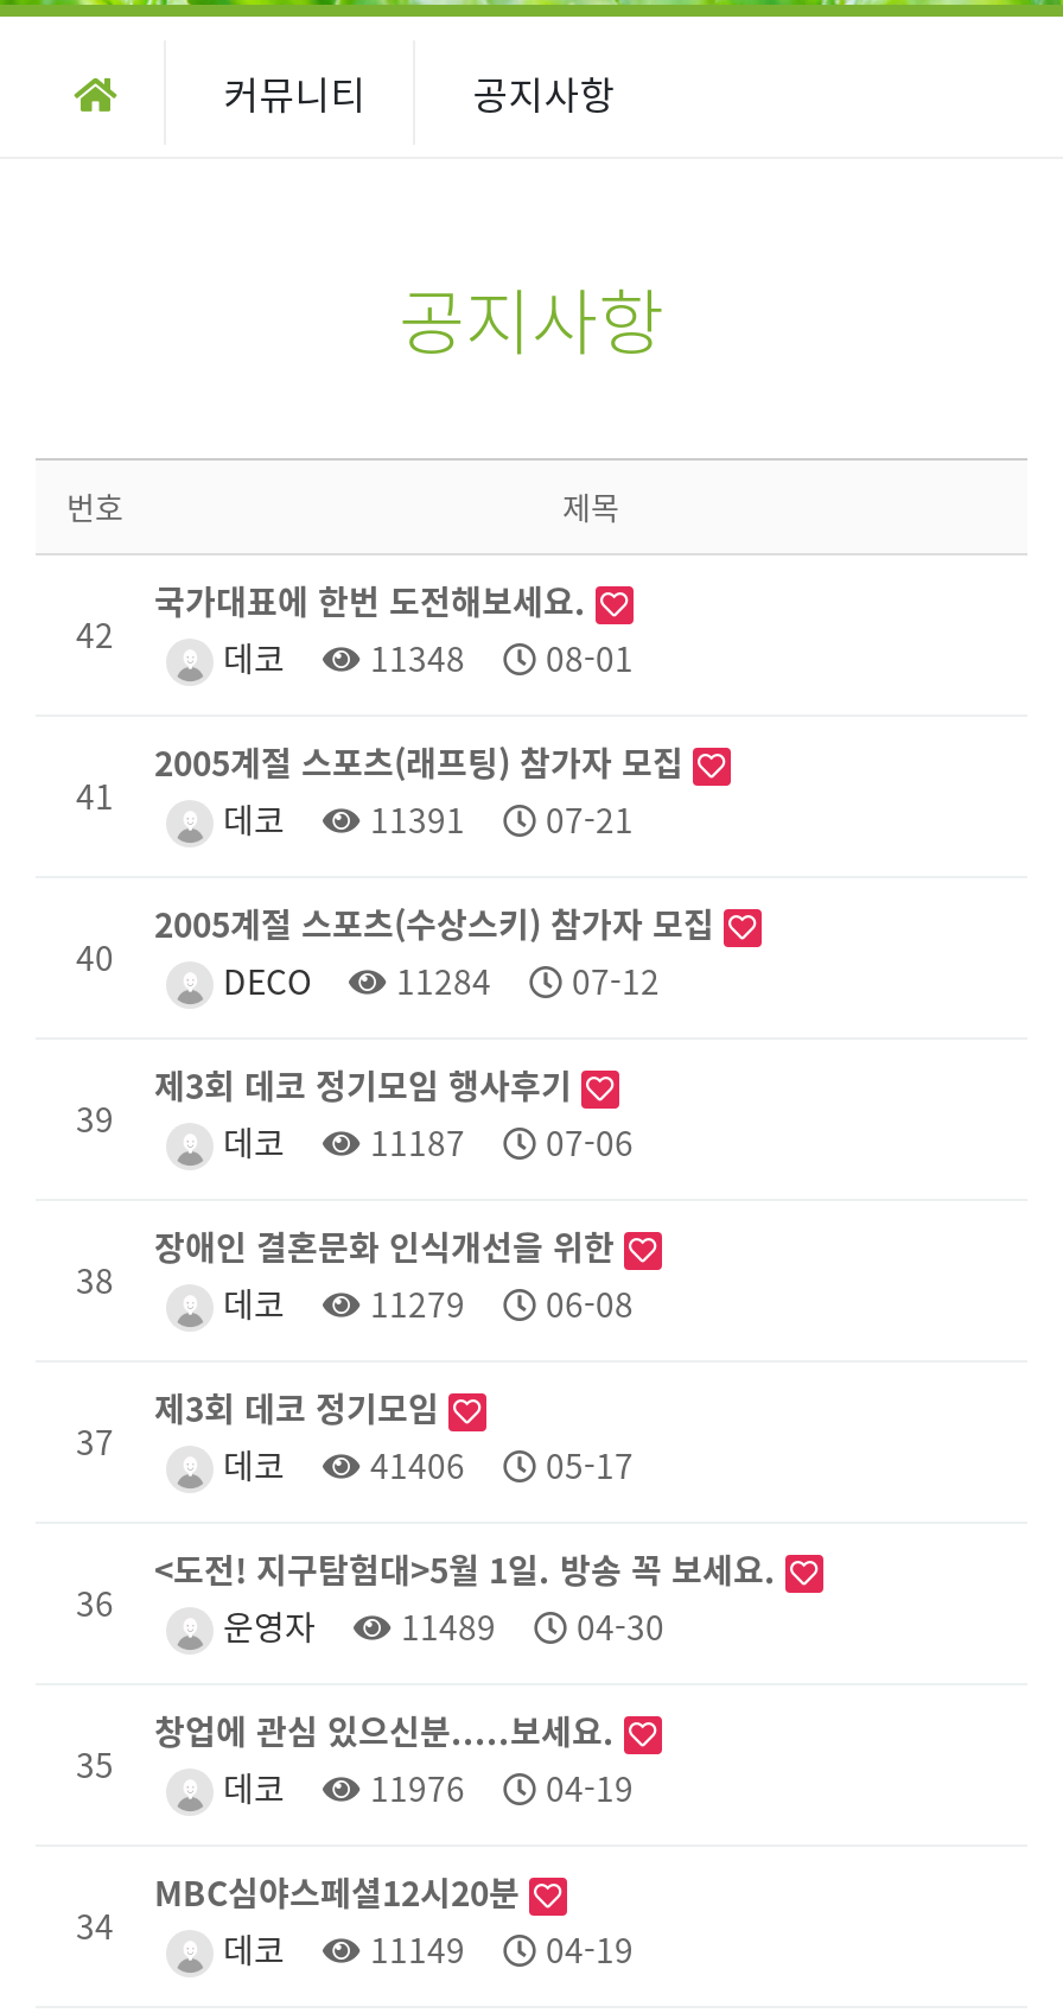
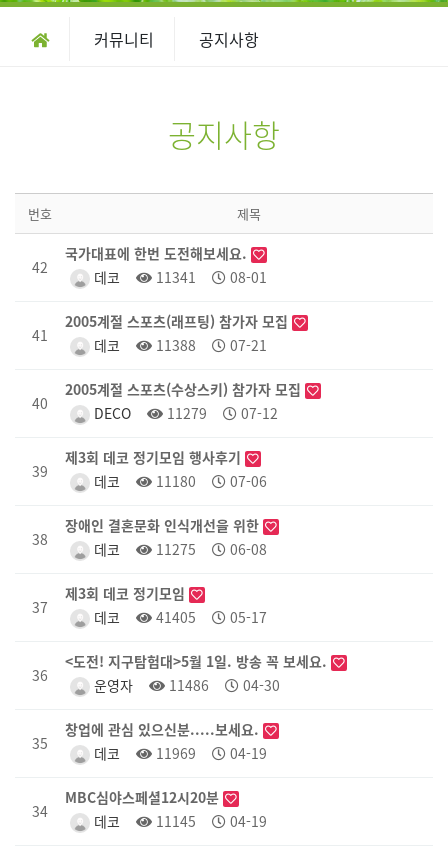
[223,634,634,682] 데코 11348 08-01 -> [94,267,267,287] 데코 11341 08-01
[223,796,634,843] 데코 11391 07-21 -> [94,335,267,355] 데코 11388 07-21
[223,957,660,1005] DECO 11284 07-12 -> [94,403,278,423] DECO 11279 07-12
[223,1119,634,1166] 데코 11187 07-06 -> [94,471,267,491] 데코 11180 07-06
[223,1280,634,1327] 데코 11279 06-08 -> [94,539,267,559] 데코 11275 06-08
[223,1441,634,1489] 데코 41406 05-17 -> [94,607,267,627] 데코 41405 05-17
[223,1603,664,1650] 운영자 11489 04-30 -> [94,675,280,695] 운영자 11486 04-30
[223,1764,634,1812] 데코 11976 04-19 -> [94,743,267,763] 데코 11969 04-19
[223,1926,634,1973] 데코 11149 04-19 -> [94,811,267,831] 데코 11145 04-19

